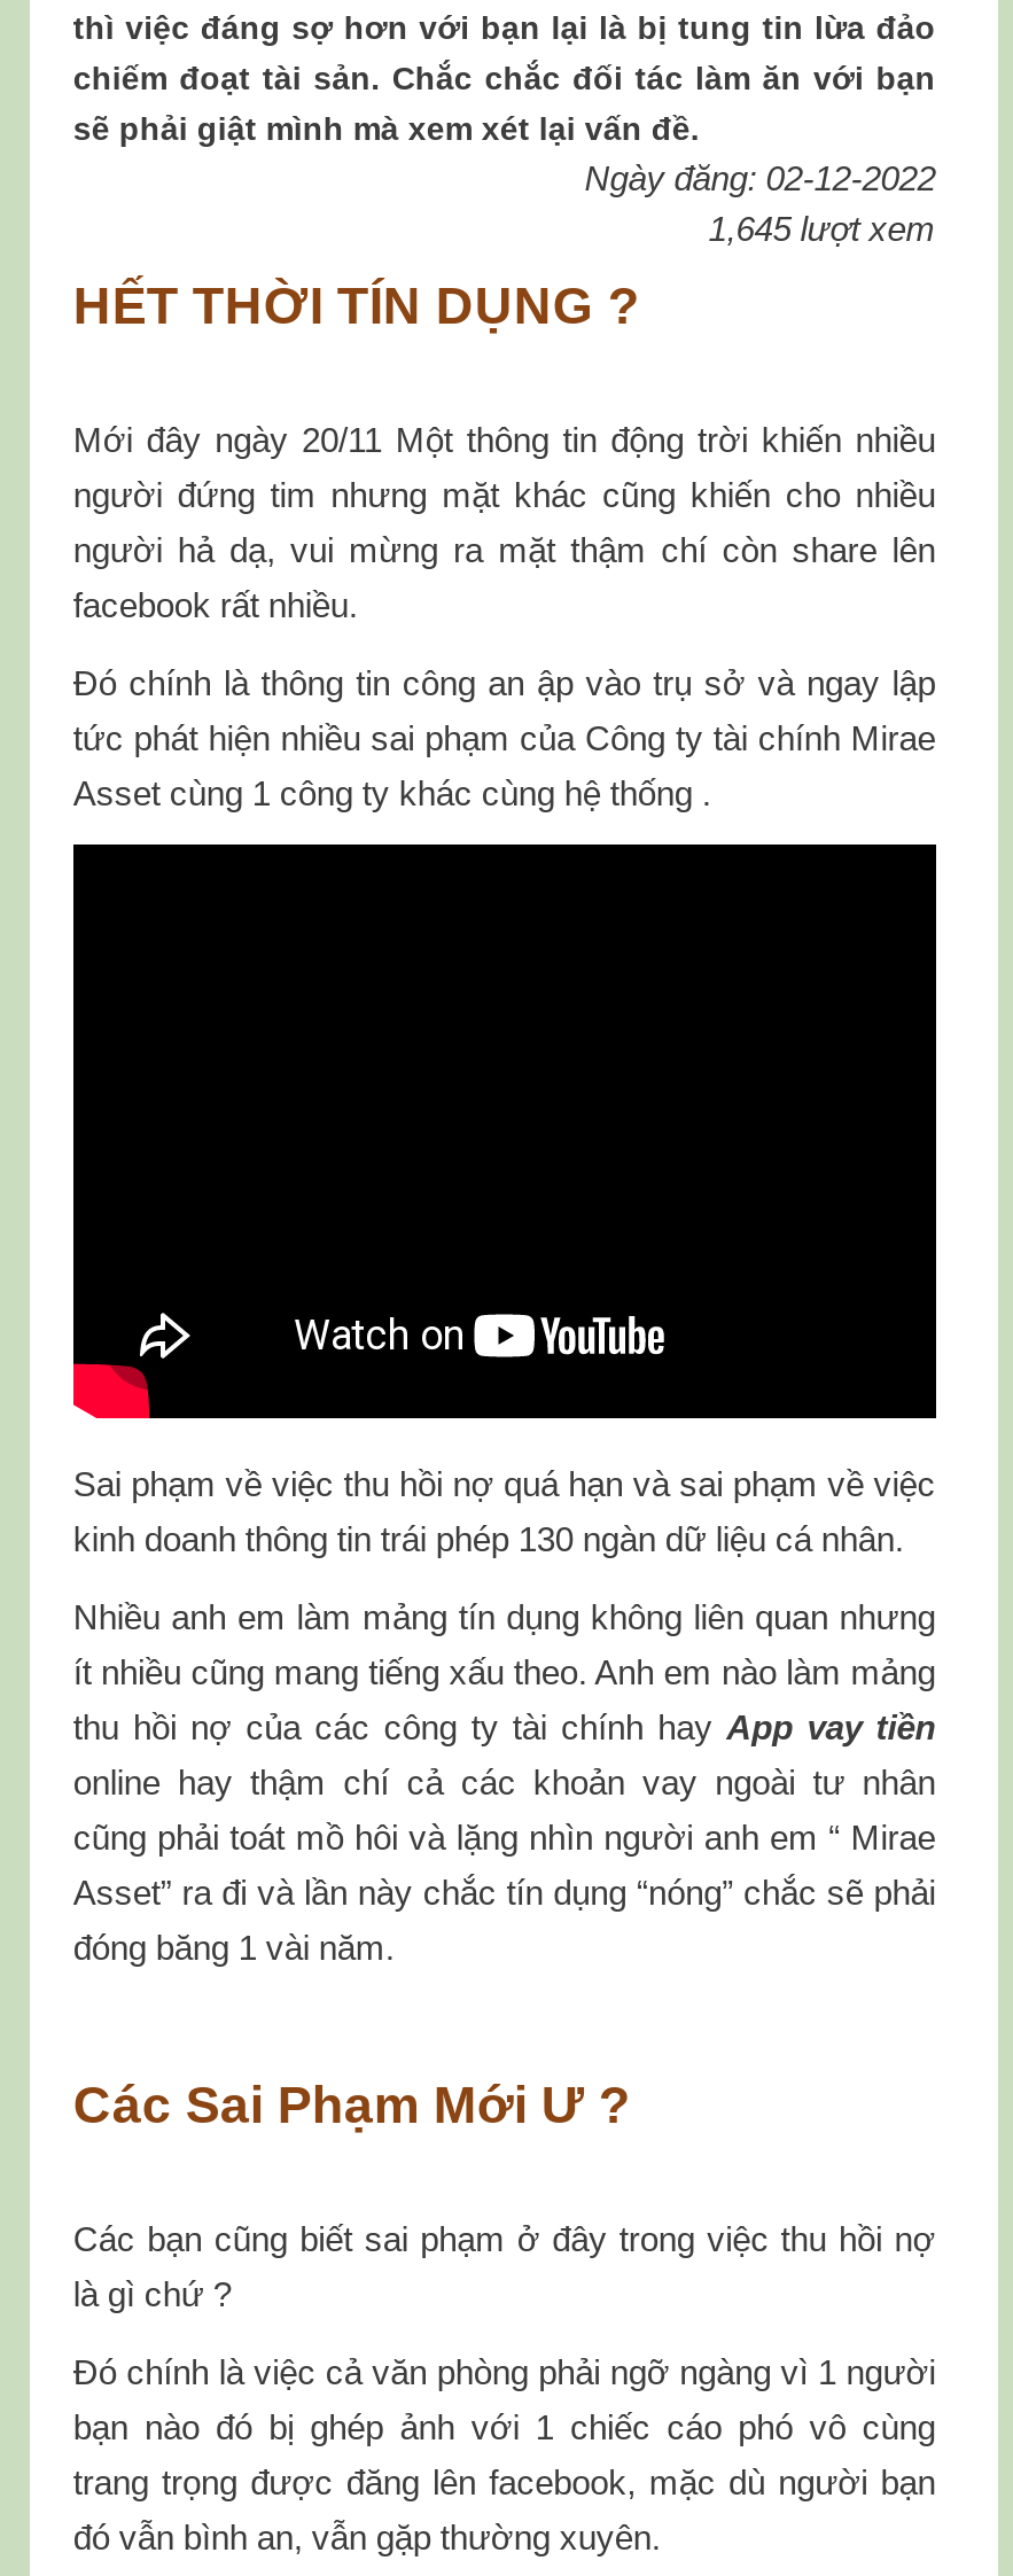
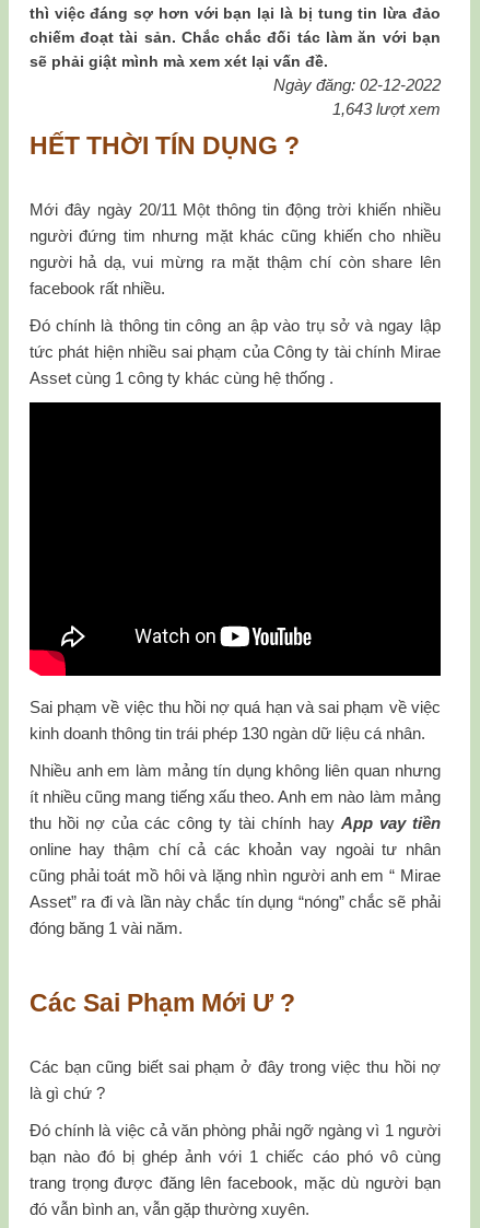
[709,209,936,248] 1,645 lượt xem -> [332,100,440,118] 1,643 lượt xem

